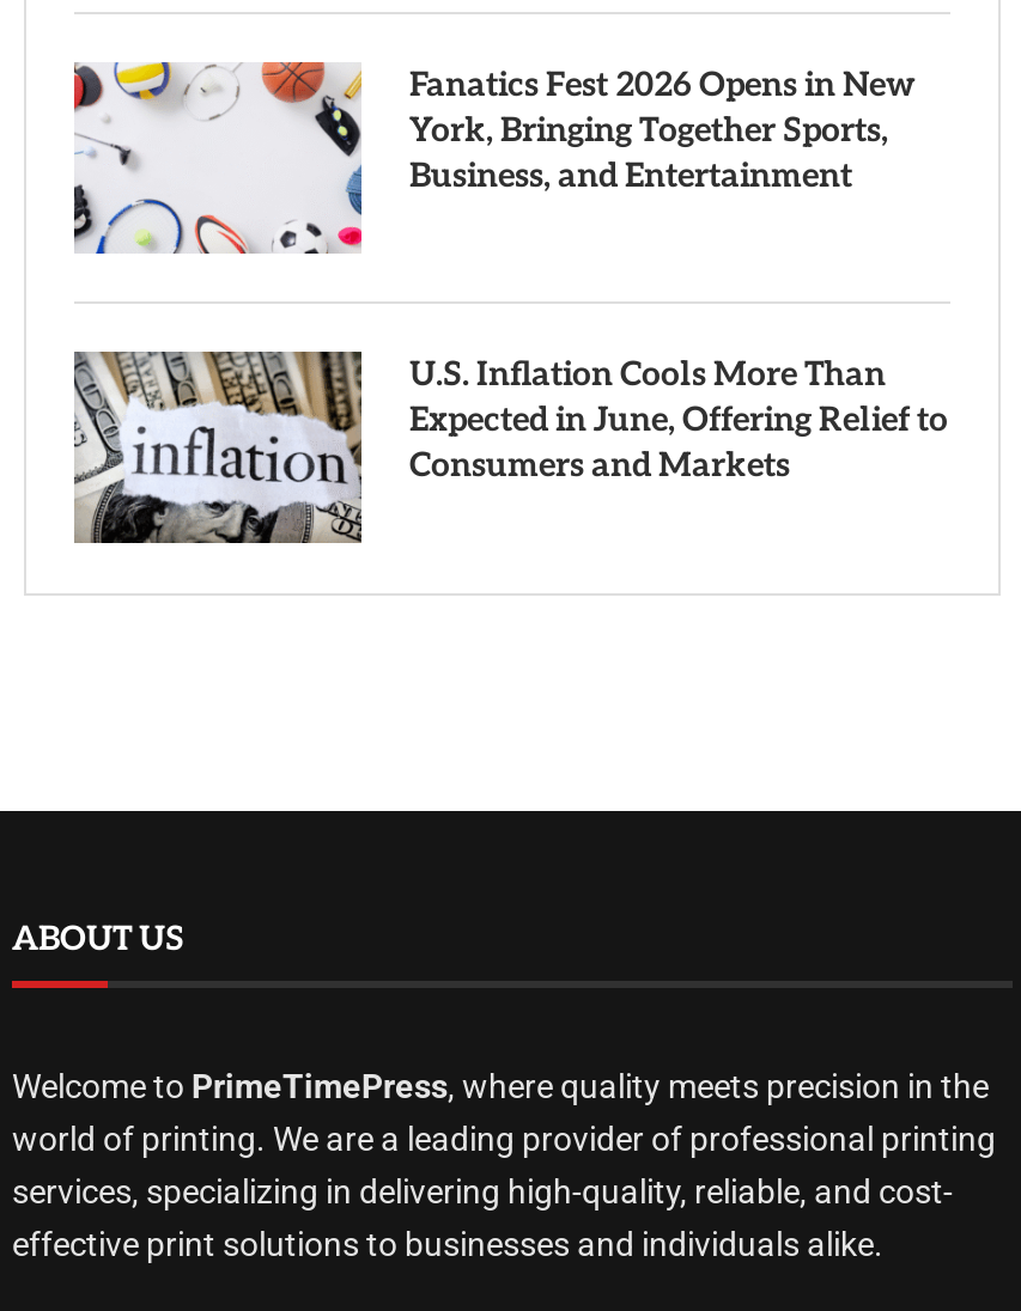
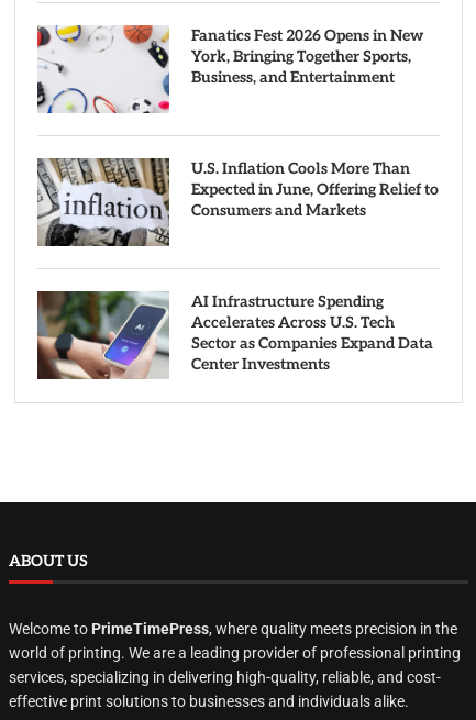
none -> [36,291,433,380] [image] | AI Infrastructure Spending | Accelerates Across U.S. Tech | Sector as Companies Expand Data | Center Investments

